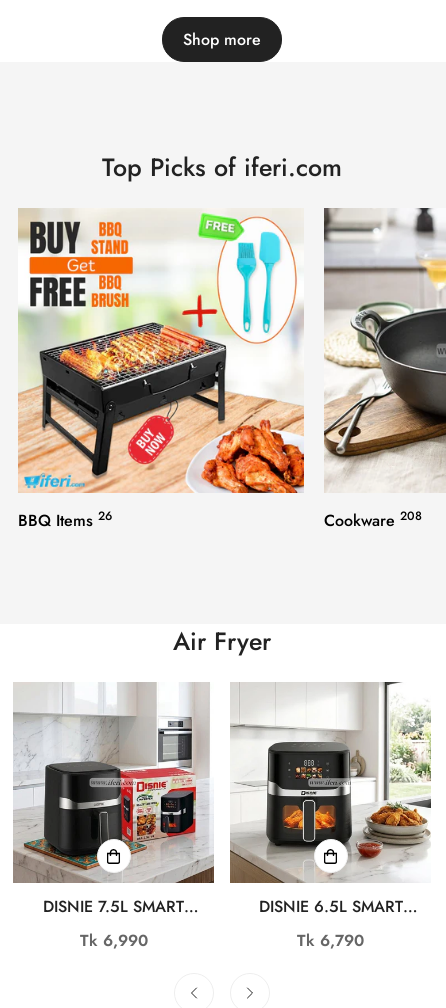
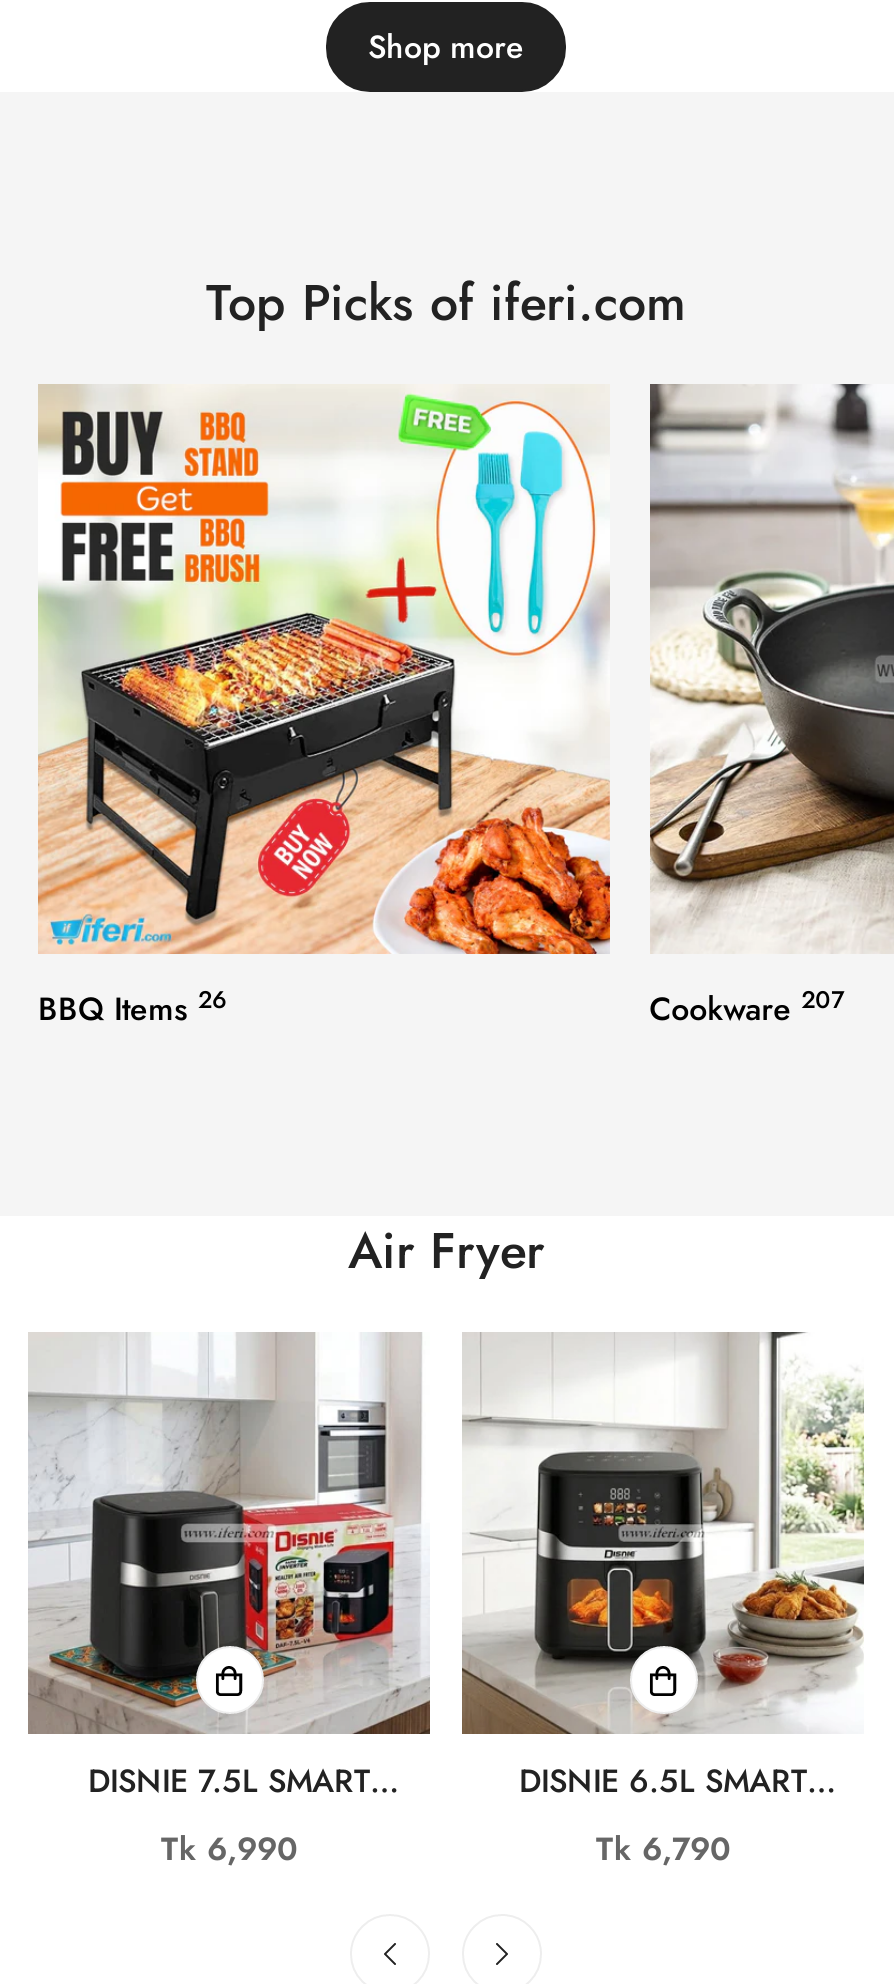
[324,507,422,532] Cookware 208 -> [649,982,845,1032] Cookware 207

